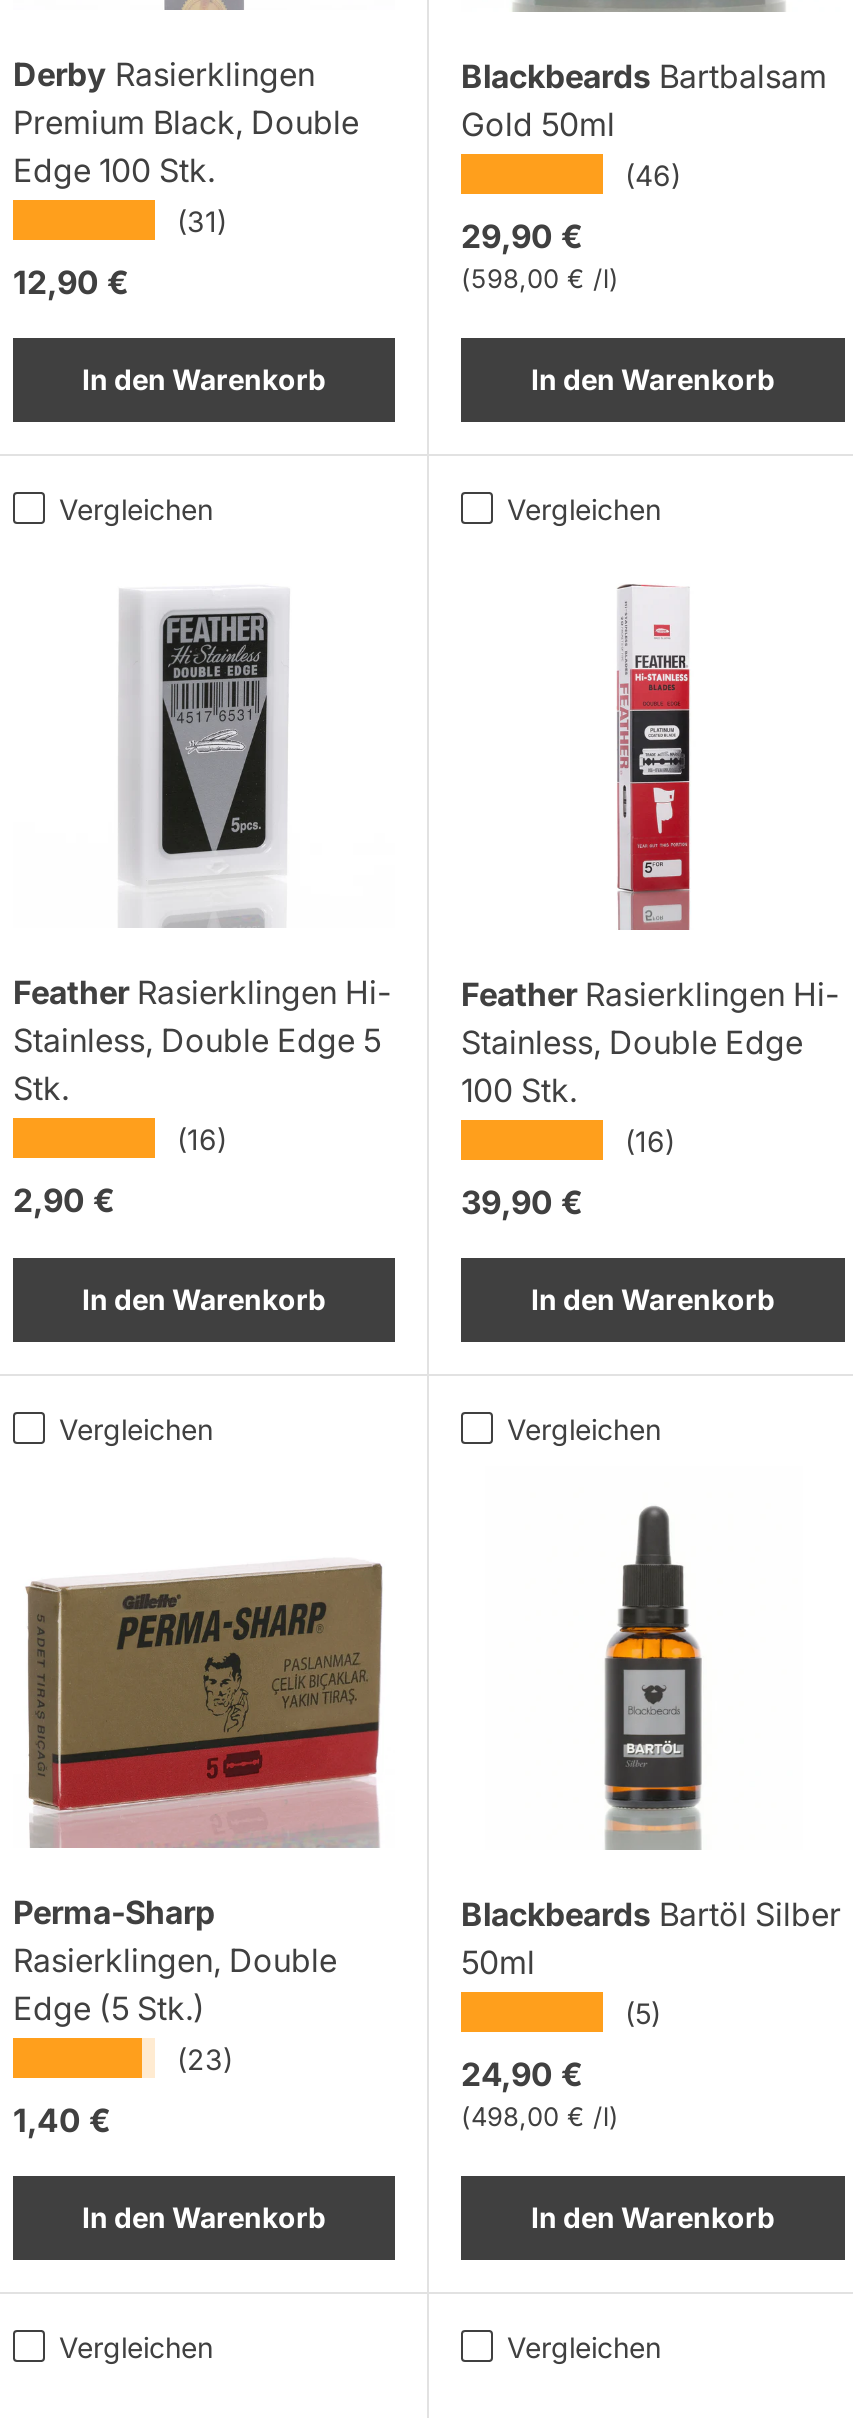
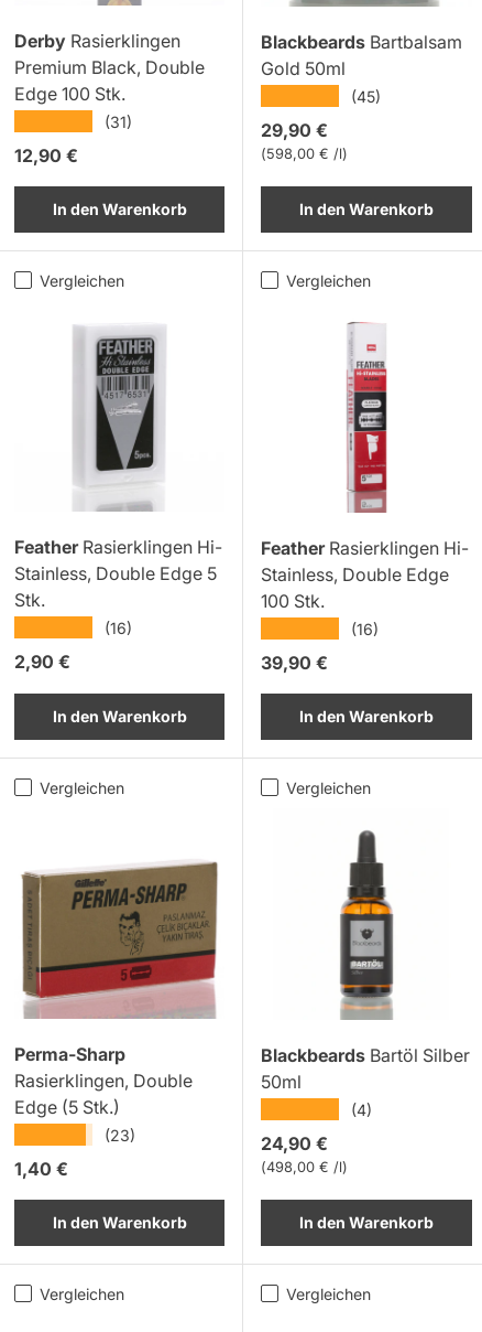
[625,157,681,191] (46) -> [351,87,381,106] (45)
[625,1995,661,2029] (5) -> [351,1100,372,1119] (4)

